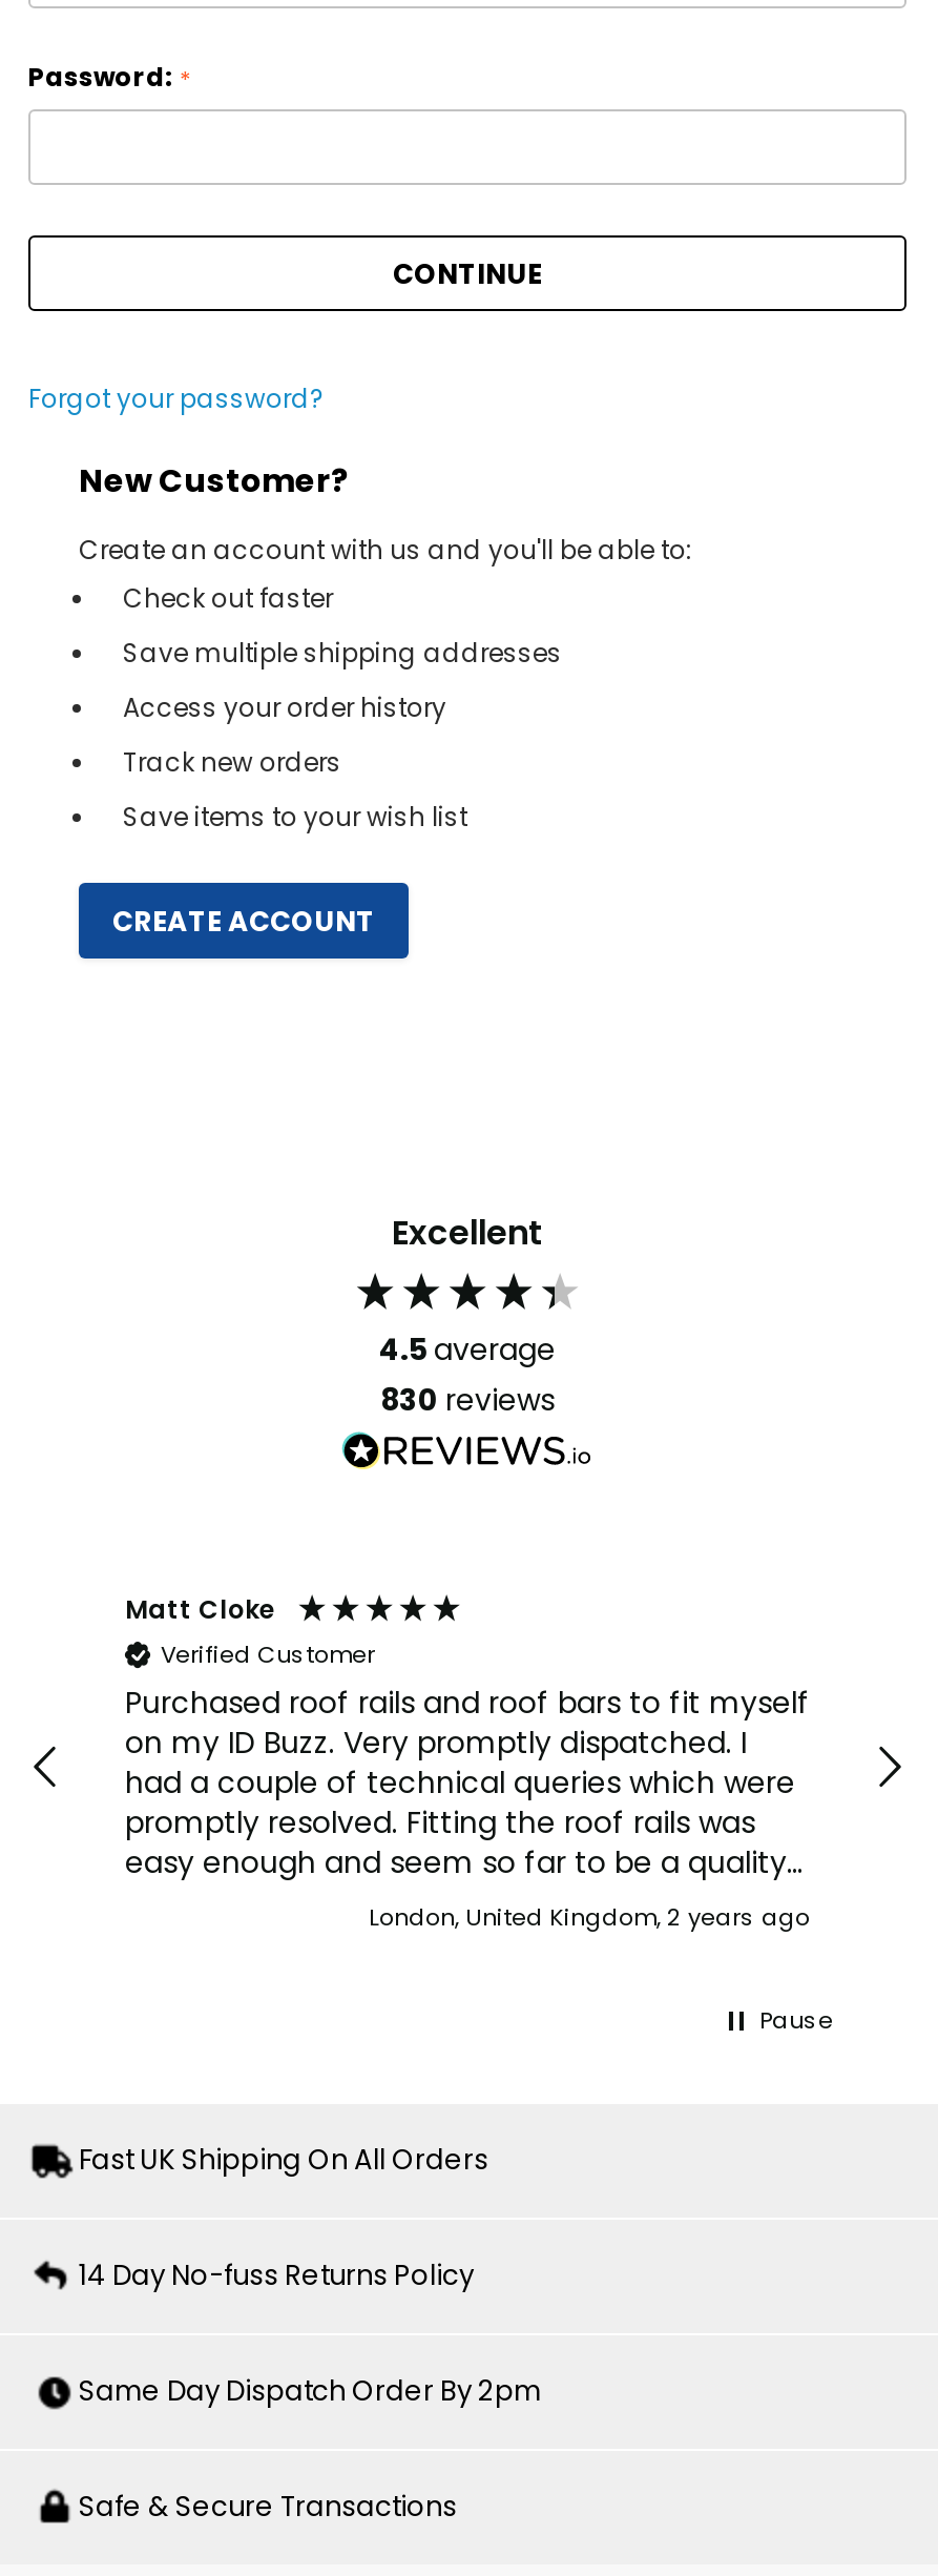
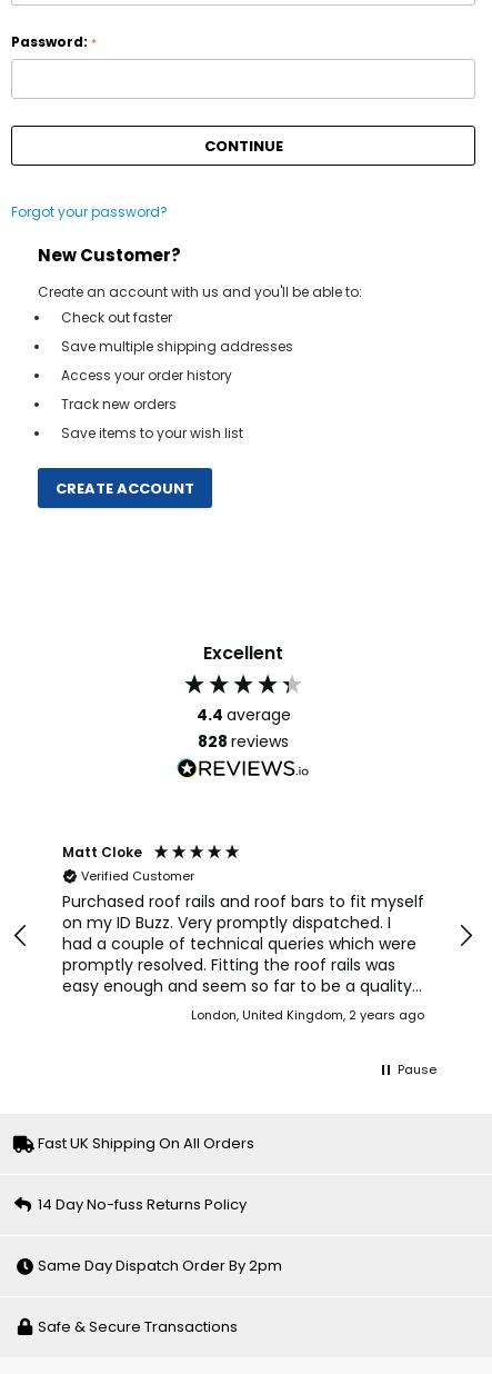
[379,1328,556,1371] 4.5 average -> [196,704,290,726] 4.4 average
[380,1379,555,1421] 830 reviews -> [198,730,289,753] 828 reviews

